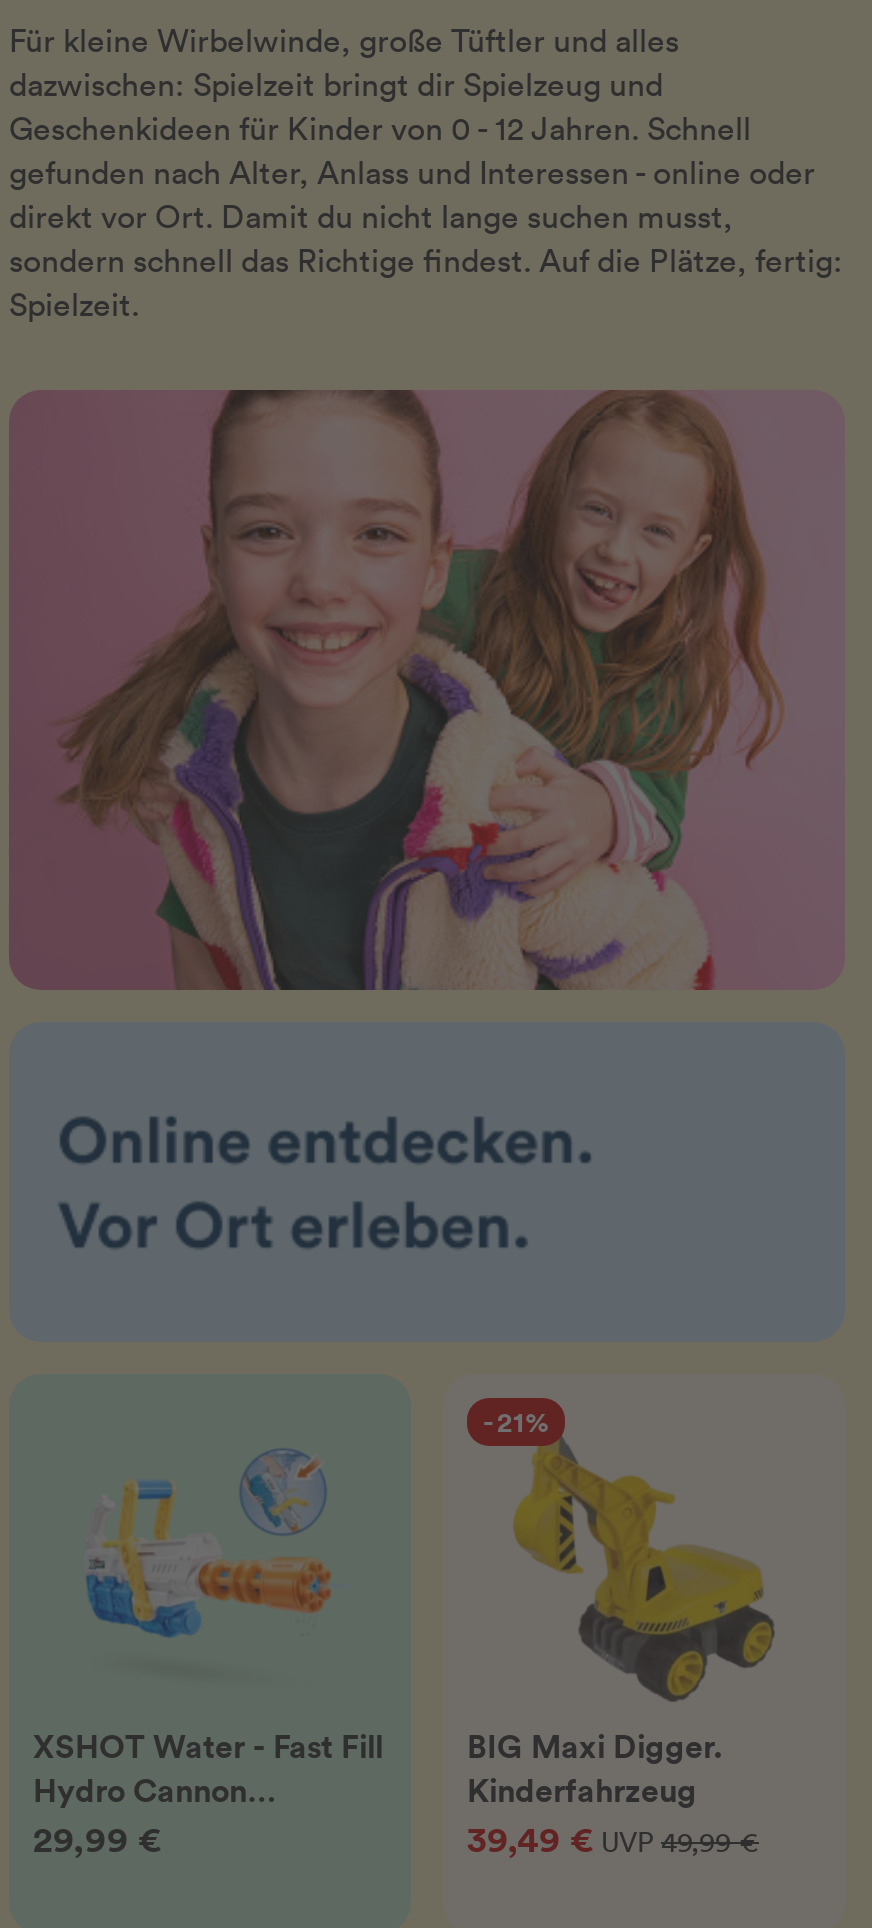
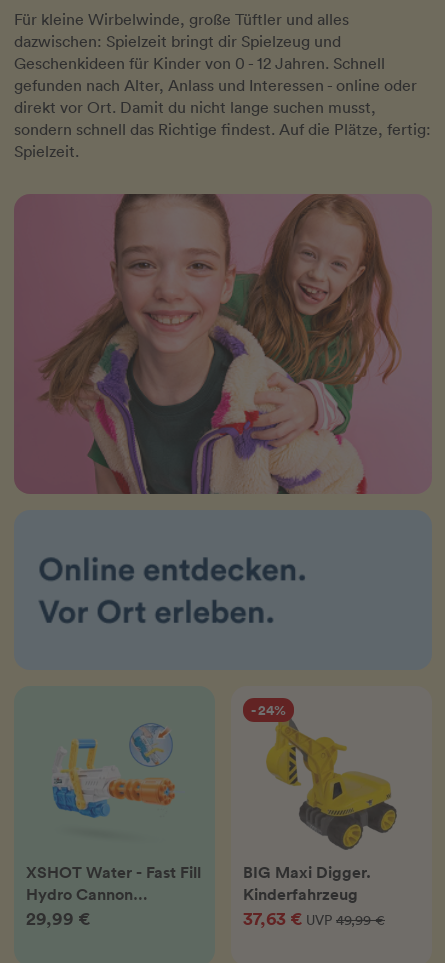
[483,1402,549,1442] - 21% -> [251,700,286,720] - 24%
[467,1814,759,1862] 39,49 €UVP 49,99 € -> [243,906,385,930] 37,63 €UVP 49,99 €

